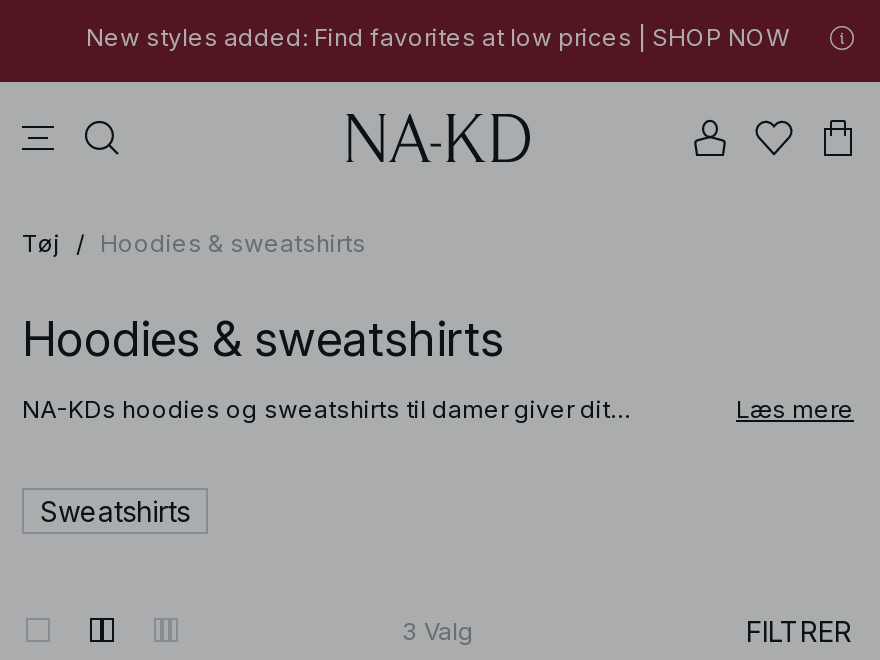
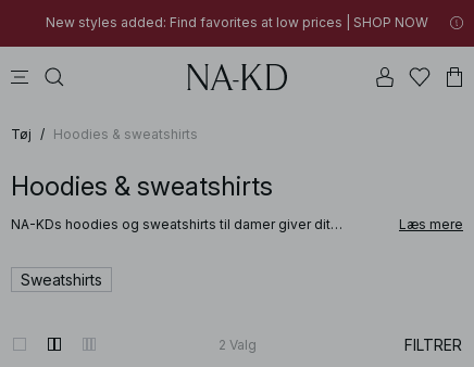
[402,615,474,645] 3 Valg -> [218,336,256,352] 2 Valg

